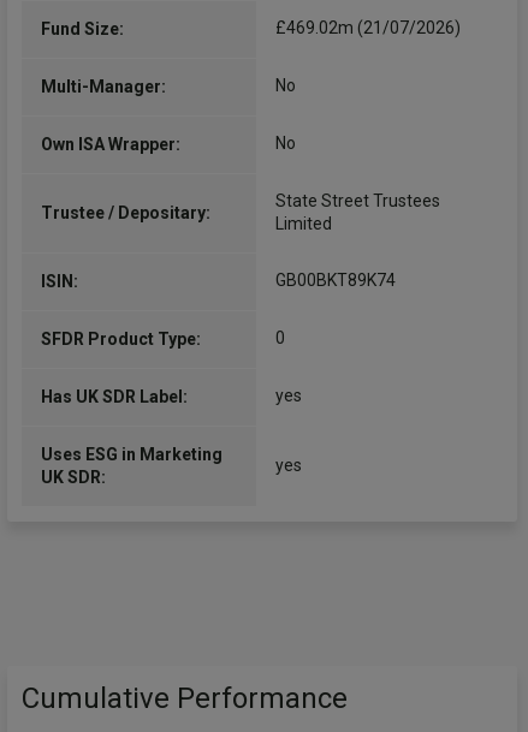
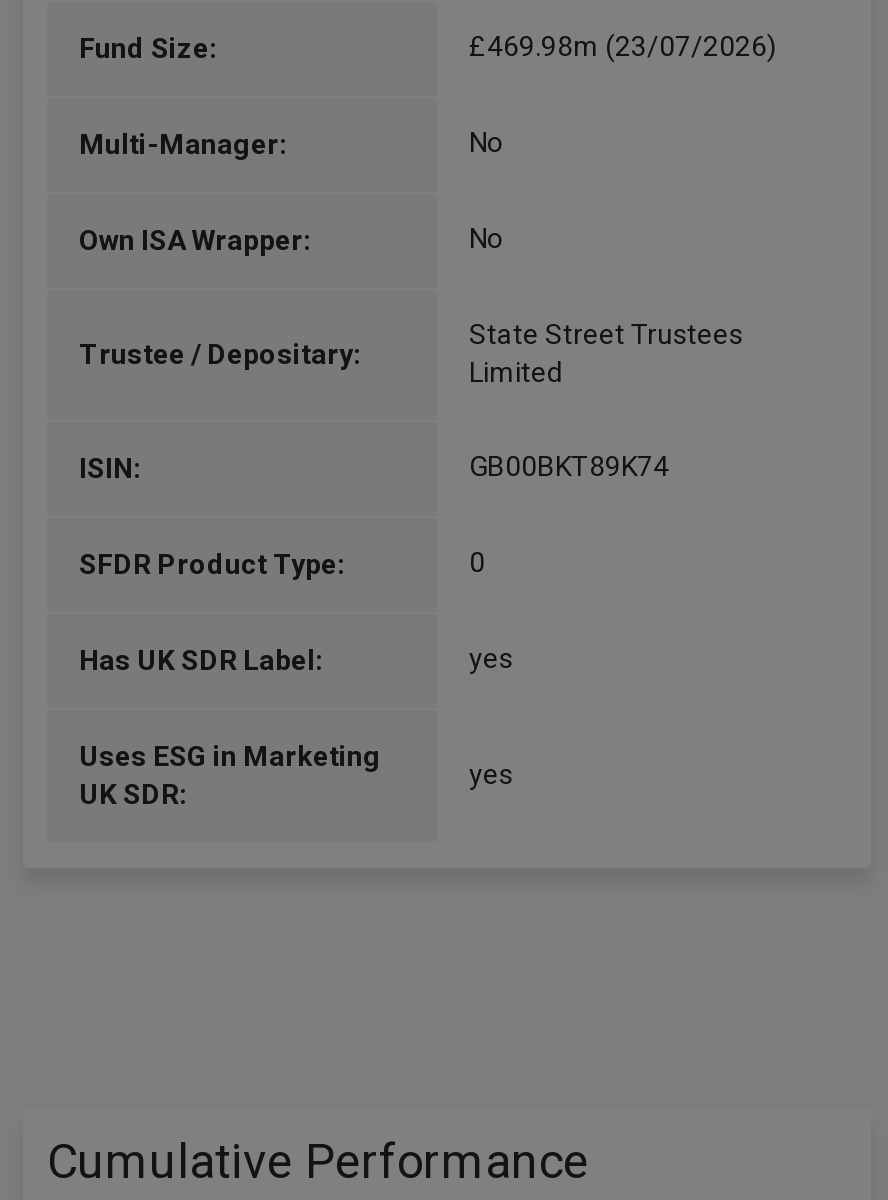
[275,18,461,37] £469.02m (21/07/2026) -> [469,30,777,62] £469.98m (23/07/2026)

